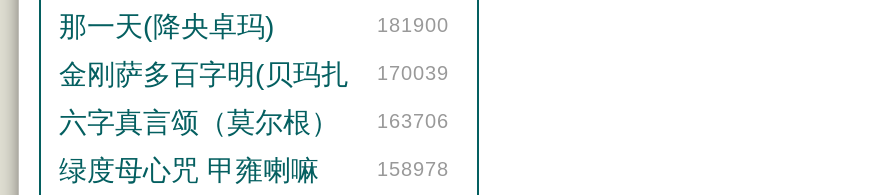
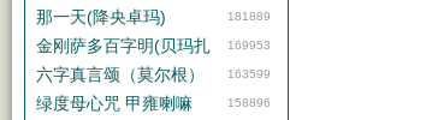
[377,14,449,36] 181900 -> [227,10,271,23] 181889
[59,58,449,90] 金刚萨多百字明(贝玛扎 170039 -> [36,36,271,55] 金刚萨多百字明(贝玛扎 169953
[59,106,449,138] 六字真言颂（莫尔根） 163706 -> [36,65,271,84] 六字真言颂（莫尔根） 163599
[377,158,449,180] 158978 -> [227,96,271,109] 158896

